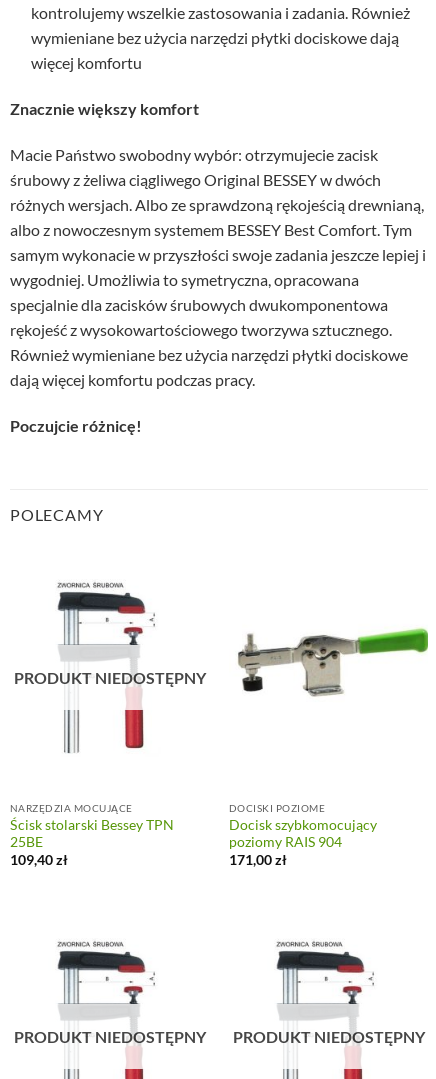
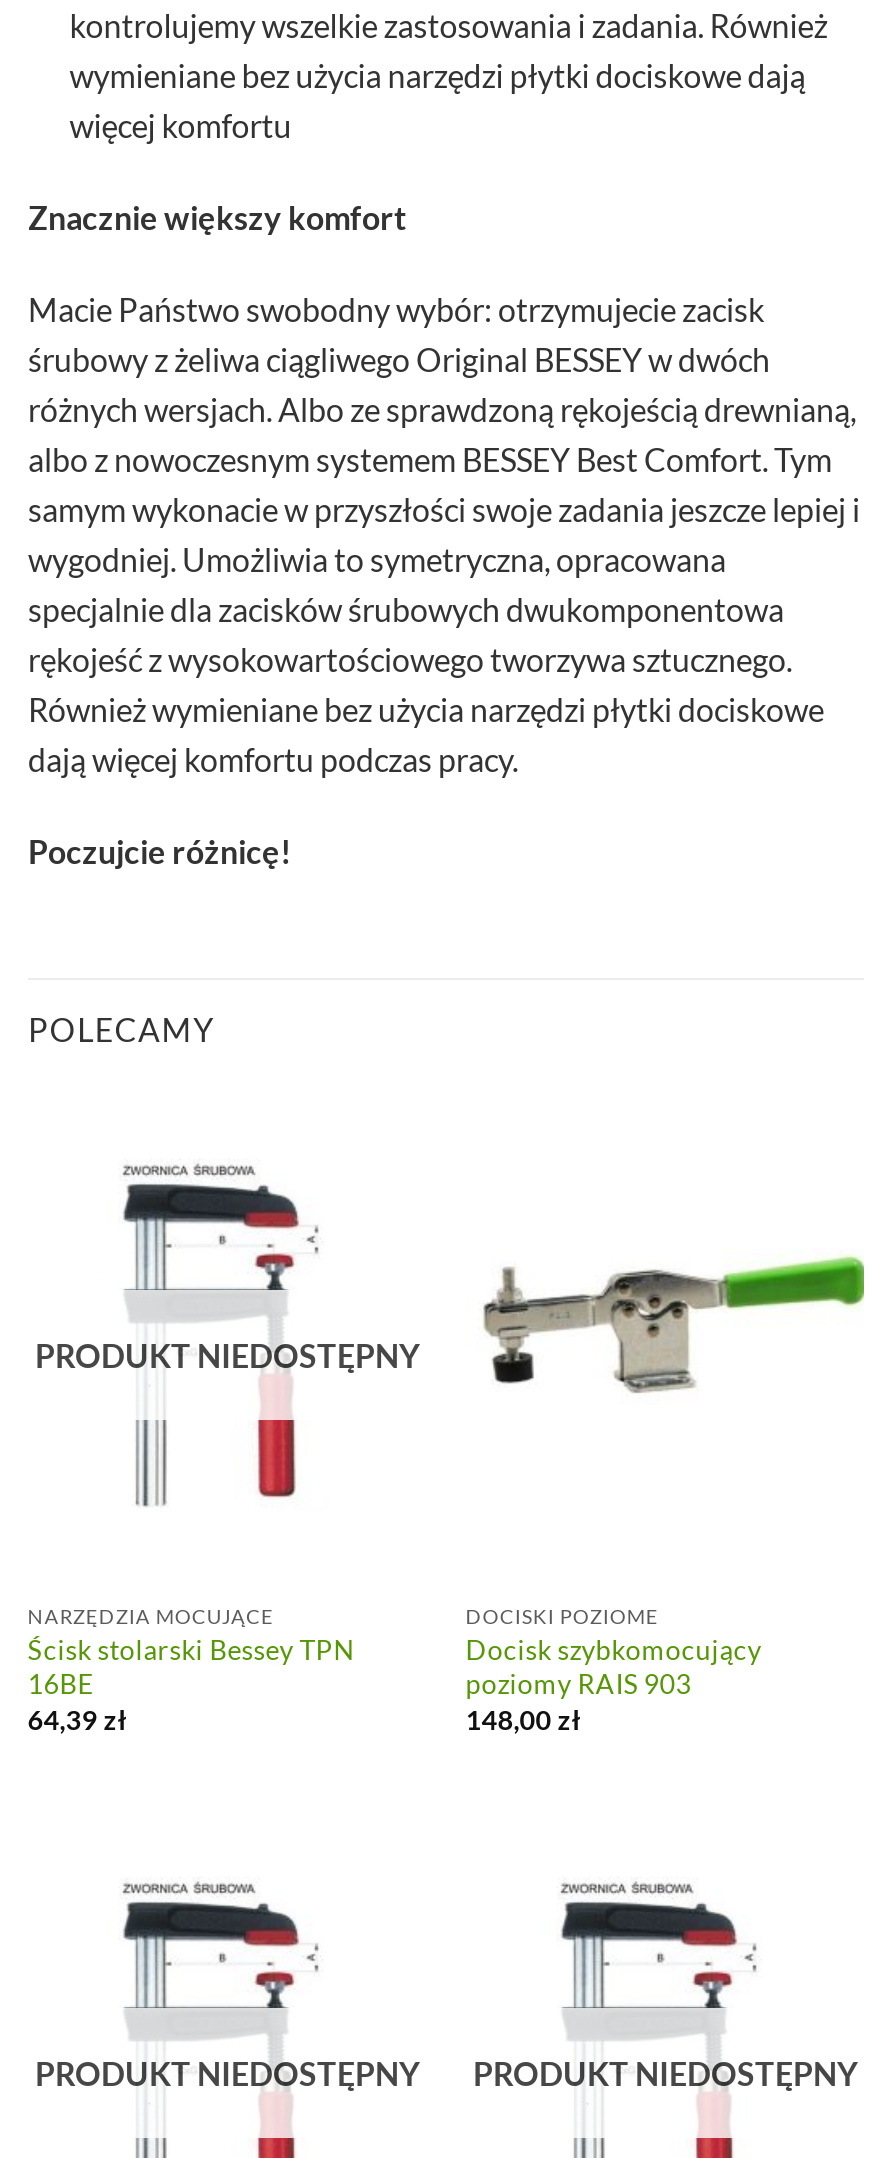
[10,834,68,868] 25BE | 109,40 zł -> [28,1668,128,1736] 16BE | 64,39 zł
[229,834,342,850] poziomy RAIS 904 -> [466,1668,692,1700] poziomy RAIS 903
[229,852,287,868] 171,00 zł -> [466,1704,582,1736] 148,00 zł

